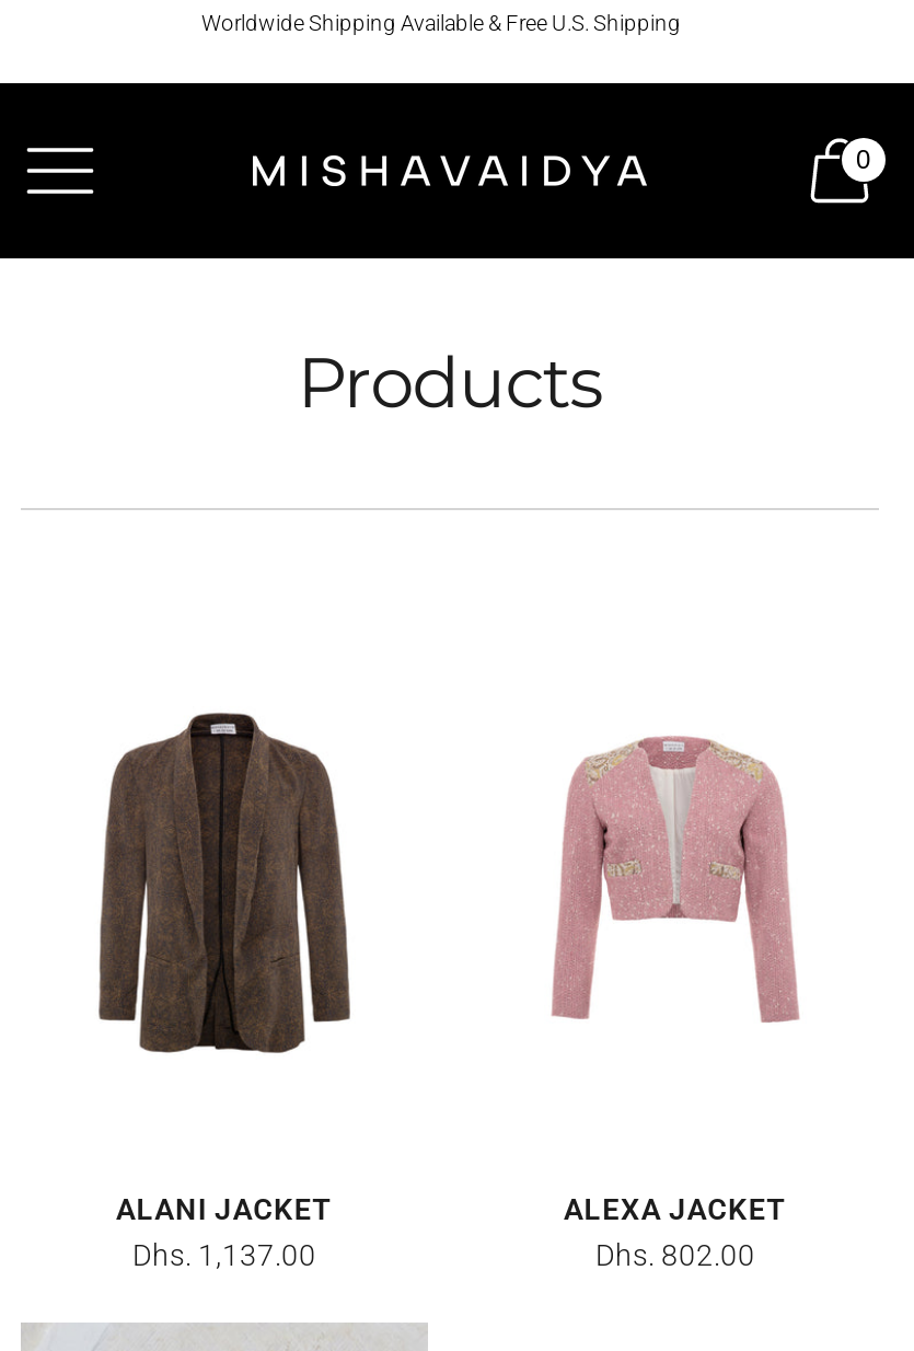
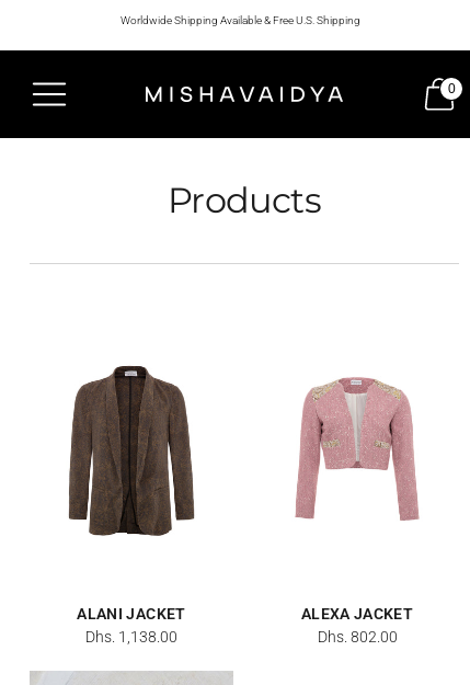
[132,1236,316,1271] Dhs. 1,137.00 -> [85,628,177,645] Dhs. 1,138.00

